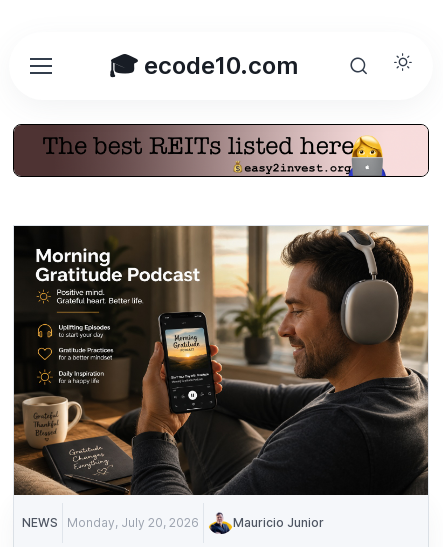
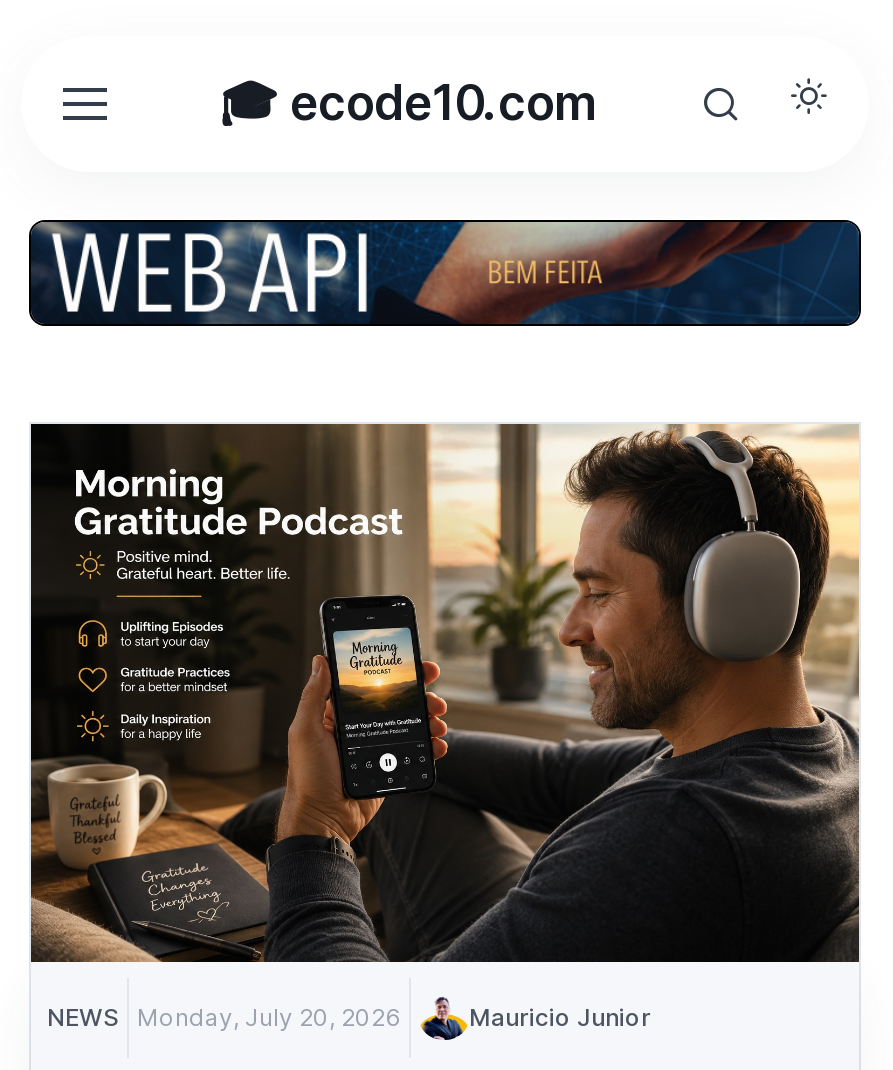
[14,124,429,177] [image] -> [31,220,861,326] [image]

